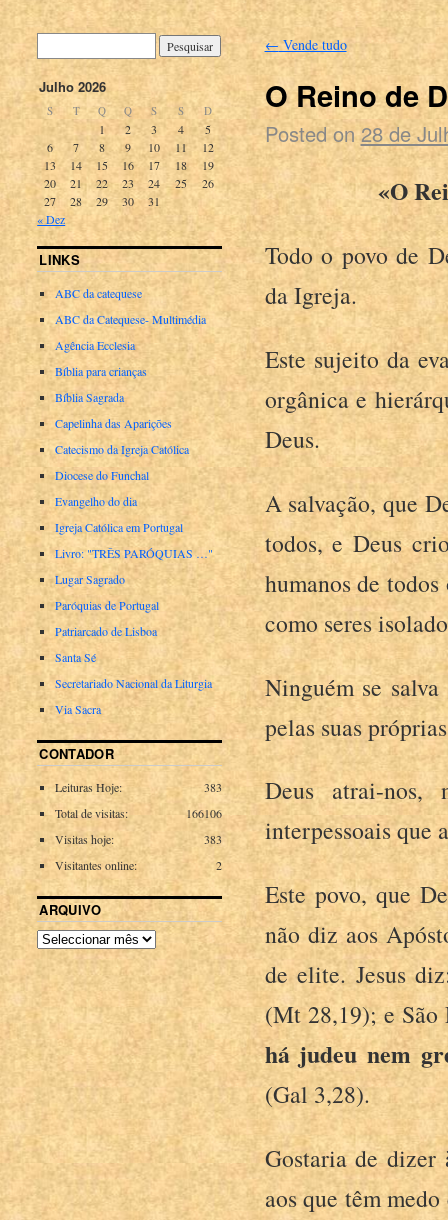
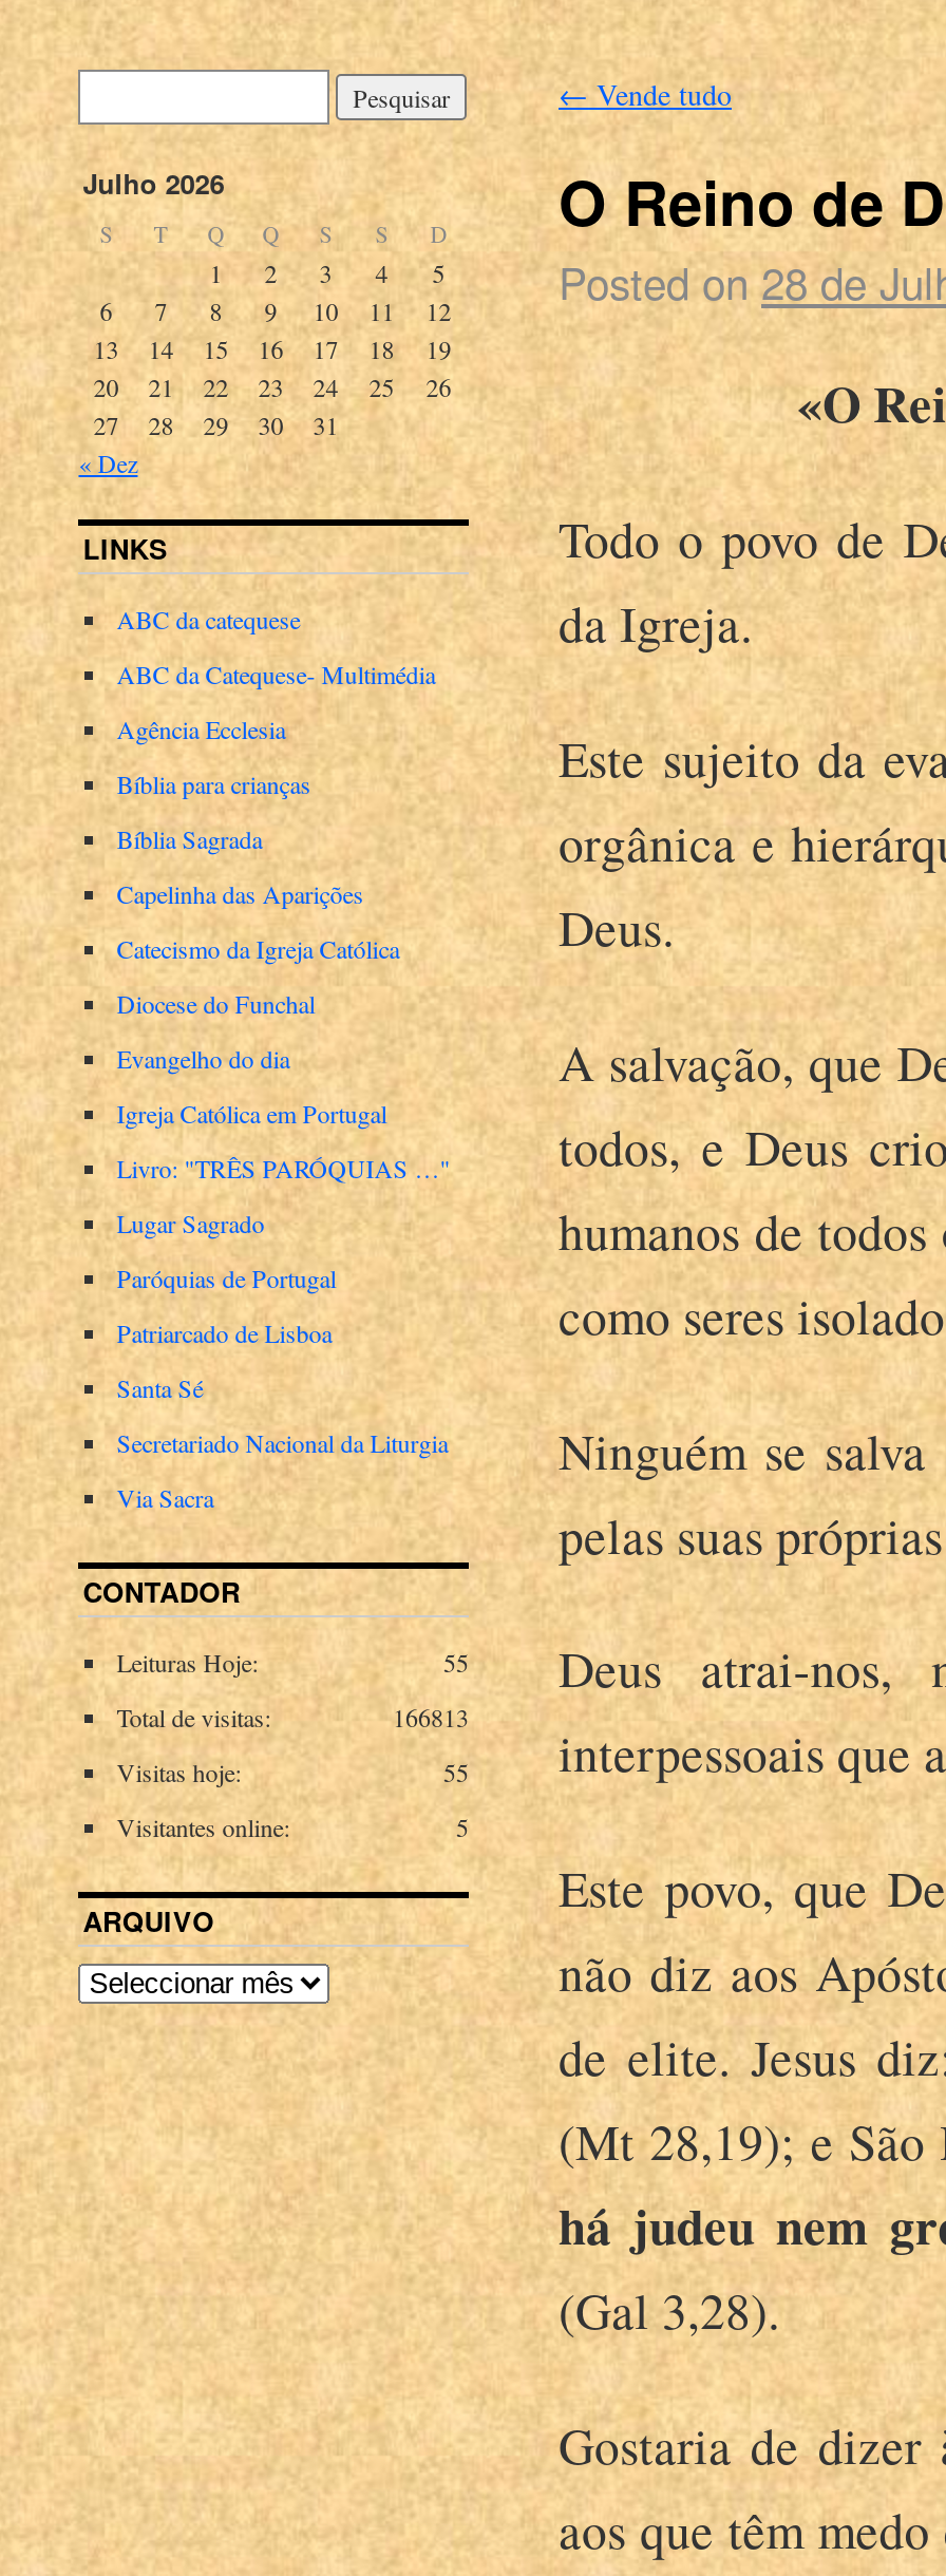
[204,779,222,795] 383 -> [443,1645,469,1678] 55
[186,805,222,821] 166106 -> [393,1700,469,1733] 166813
[204,831,222,847] 383 -> [443,1754,469,1788] 55
[216,857,222,873] 2 -> [456,1809,469,1843] 5

